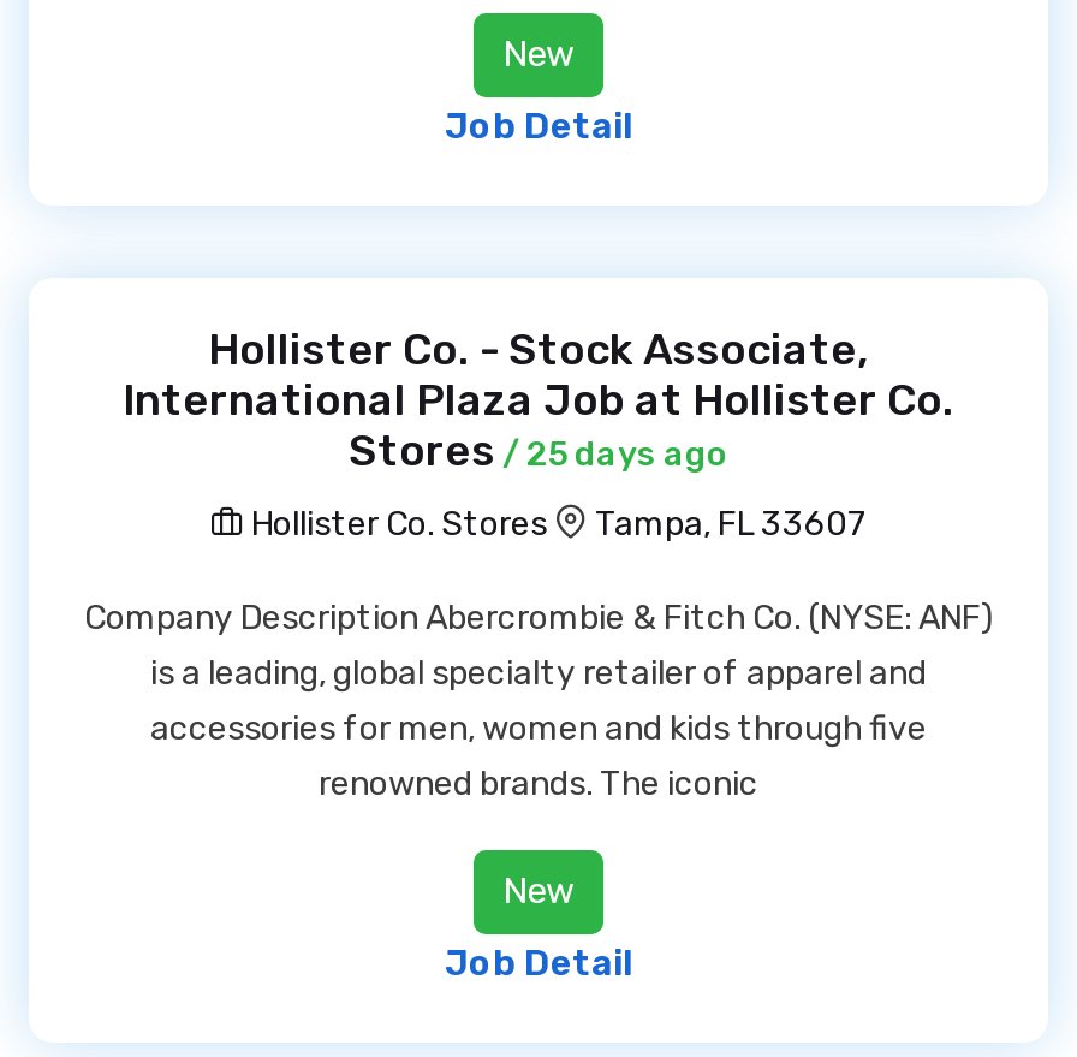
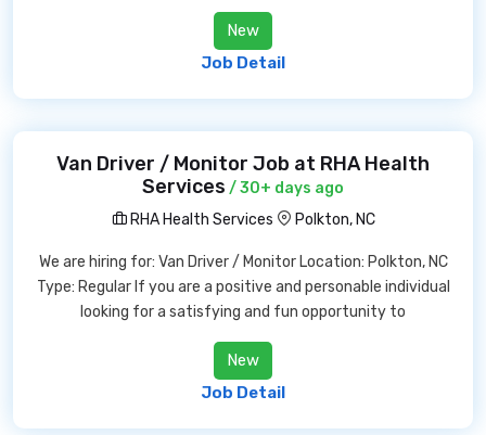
[123,323,954,477] Hollister Co. - Stock Associate, | International Plaza Job at Hollister Co. | Stores / 25 days ago -> [56,152,430,199] Van Driver / Monitor Job at RHA Health | Services / 30+ days ago
[244,504,867,545] Hollister Co. Stores | Tampa, FL 33607 -> [126,210,375,229] RHA Health Services | Polkton, NC
[84,598,993,804] Company Description Abercrombie & Fitch Co. (NYSE: ANF) | is a leading, global specialty retailer of apparel and | accessories for men, women and kids through five | renowned brands. The iconic -> [36,253,450,321] We are hiring for: Van Driver / Monitor Location: Polkton, NC | Type: Regular If you are a positive and personable individual | looking for a satisfying and fun opportunity to

